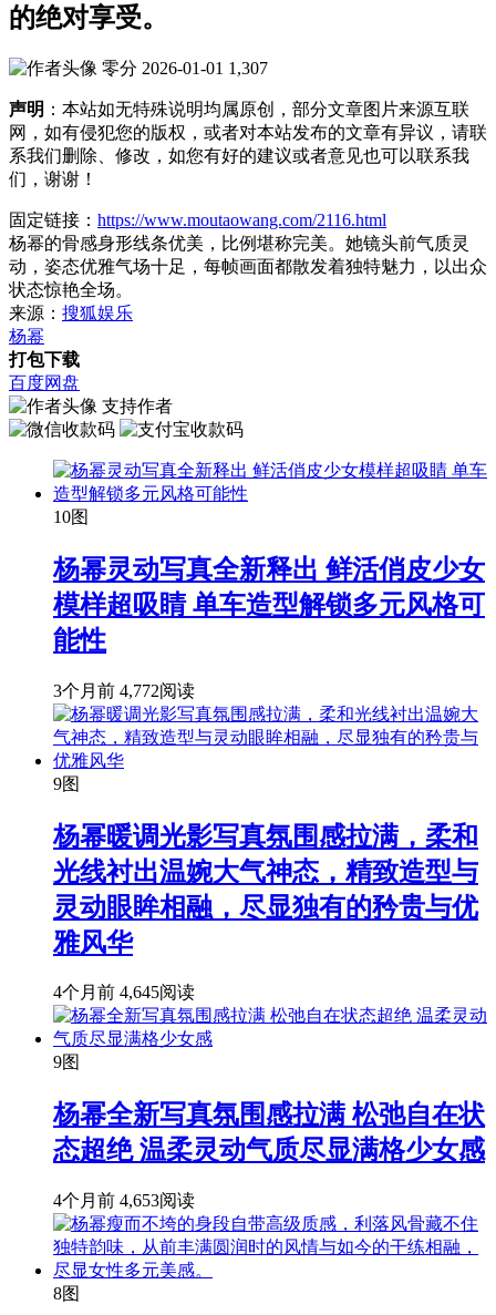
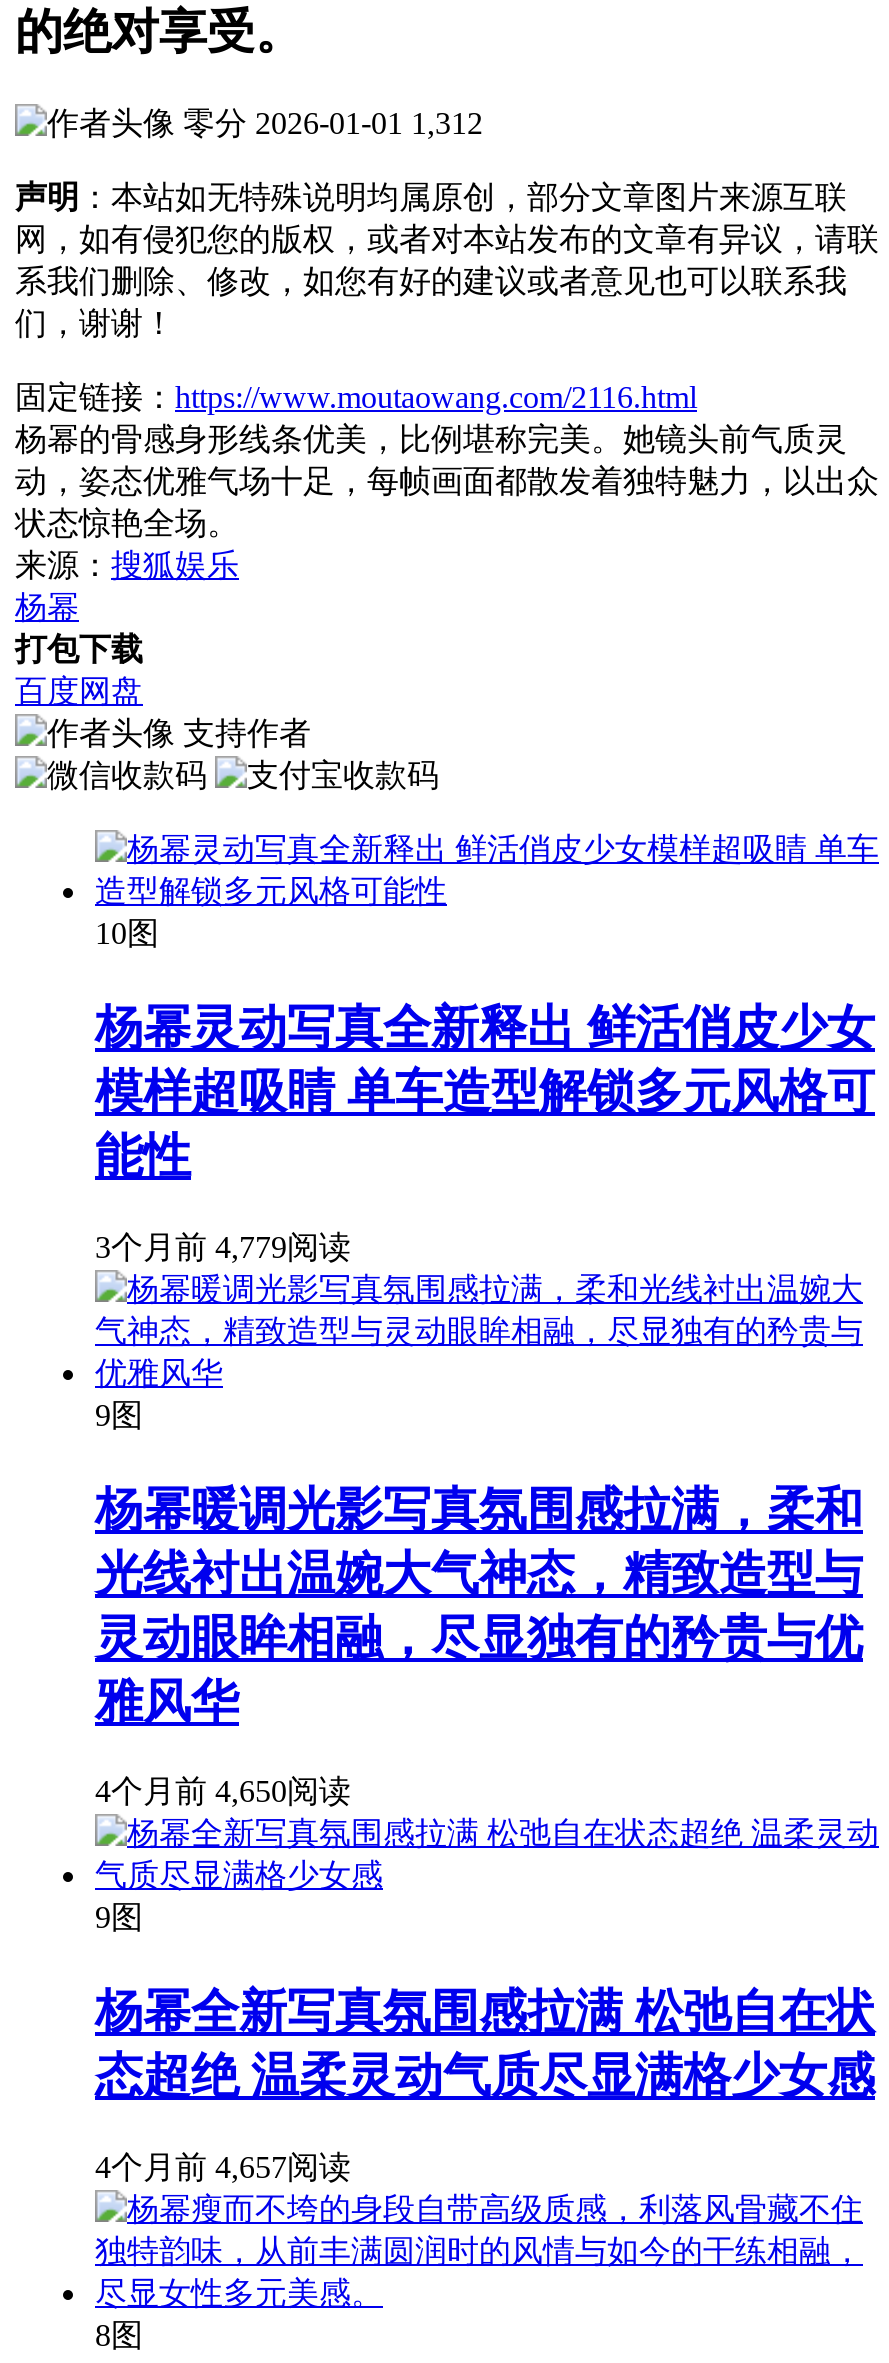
[102,58,268,77] 零分 2026-01-01 1,307 -> [183,106,483,140] 零分 2026-01-01 1,312
[53,681,195,700] 3个月前4,772阅读 -> [95,1229,351,1263] 3个月前4,779阅读
[53,983,195,1002] 4个月前4,645阅读 -> [95,1775,351,1809] 4个月前4,650阅读
[53,1191,195,1210] 4个月前4,653阅读 -> [95,2150,351,2184] 4个月前4,657阅读

